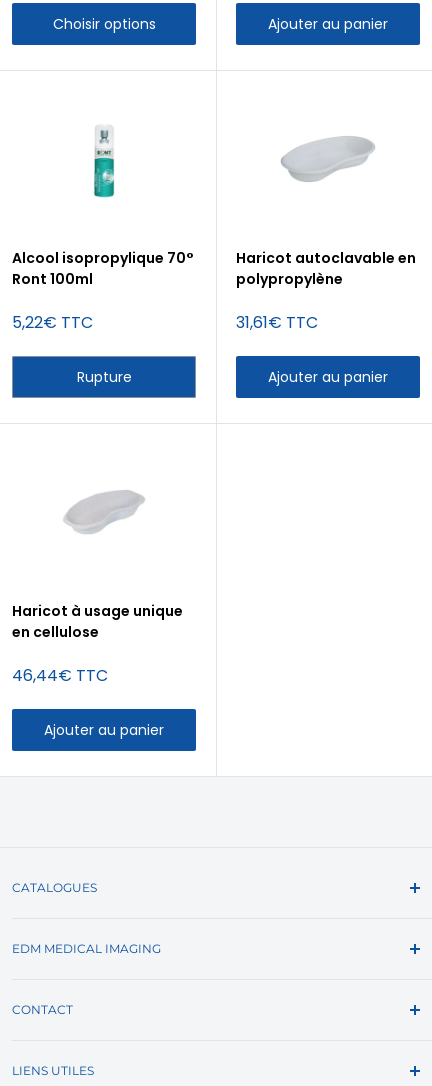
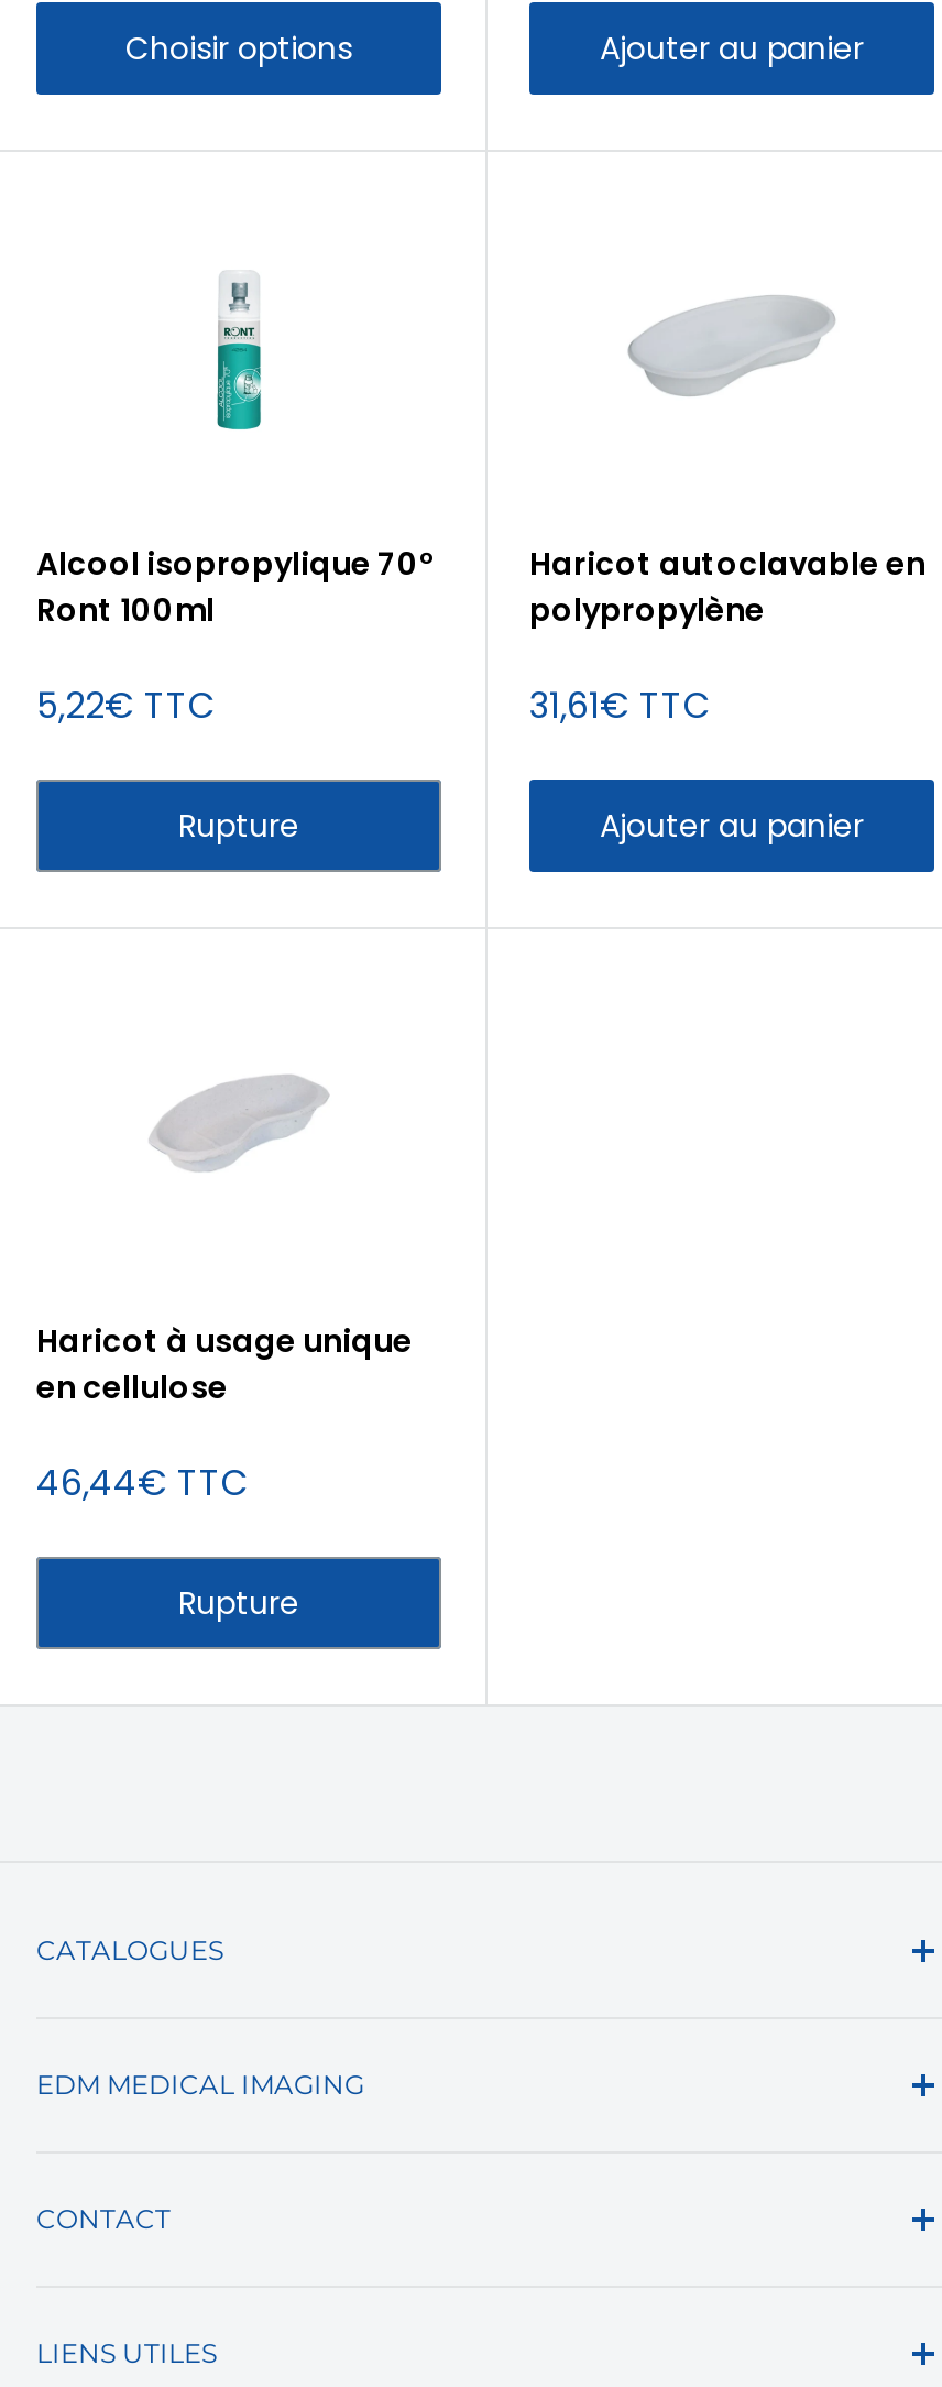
[44,720,164,740] Ajouter au panier -> [178,1582,299,1626] Rupture

